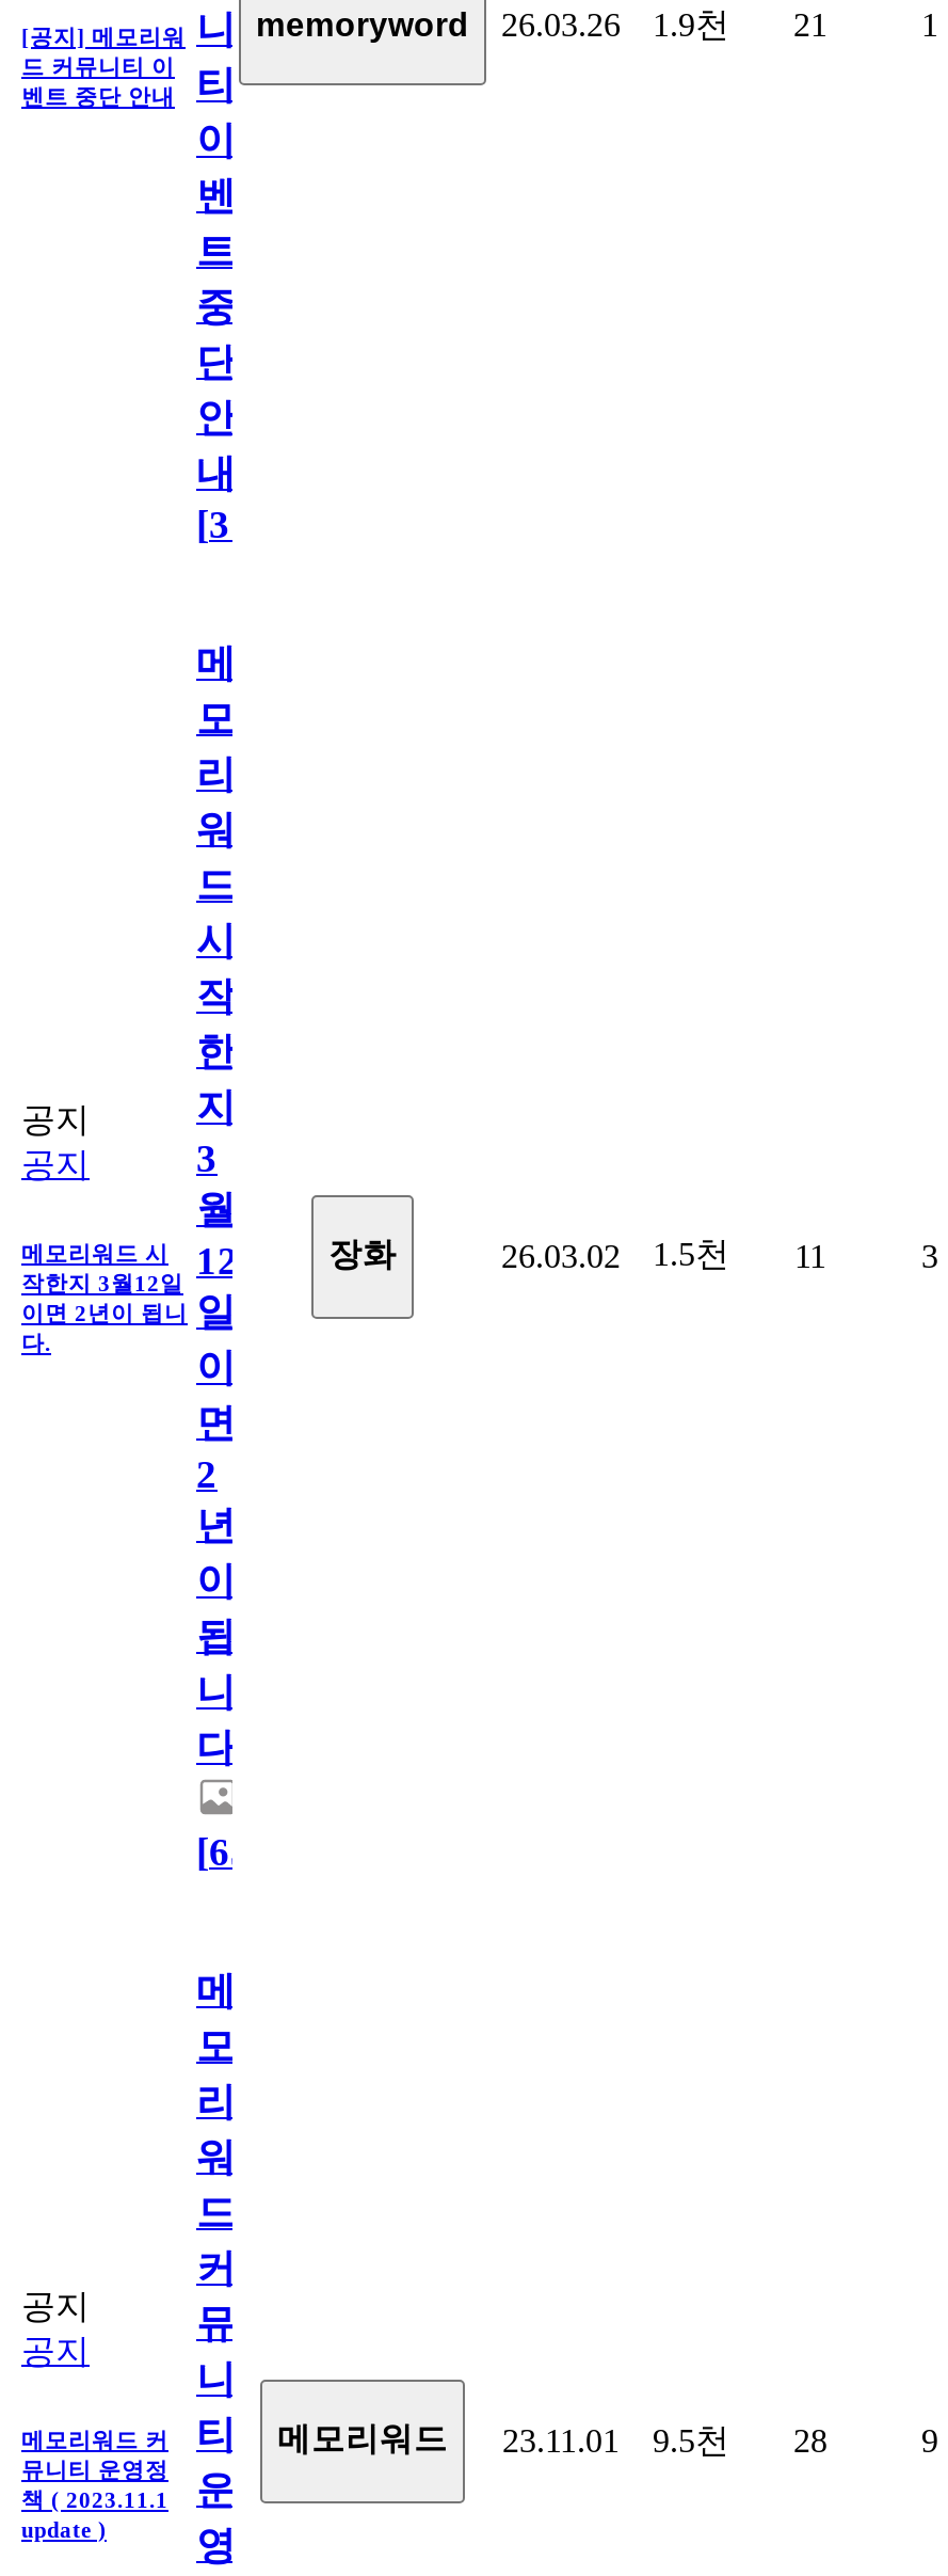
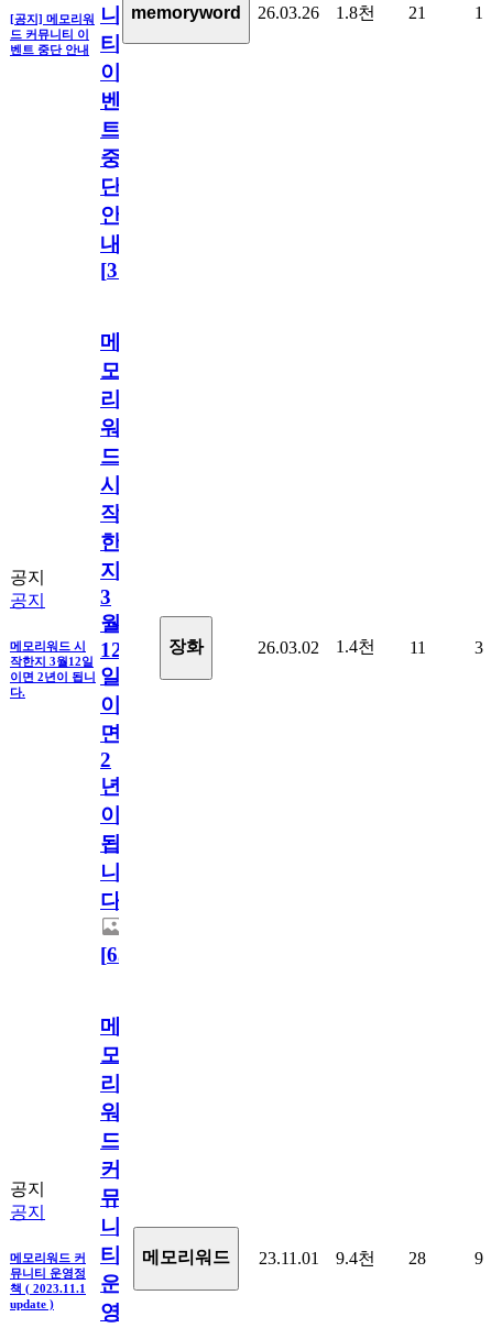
[653,5,729,42] 1.9천 -> [336,3,375,21] 1.8천
[501,1235,826,1273] 26.03.02 1.5천 11 -> [258,636,425,656] 26.03.02 1.4천 11
[21,2412,828,2458] 메모리워드 커 티 메모리워드 23.11.01 9.5천 28 -> [10,1244,426,1267] 메모리워드 커 티 메모리워드 23.11.01 9.4천 28

